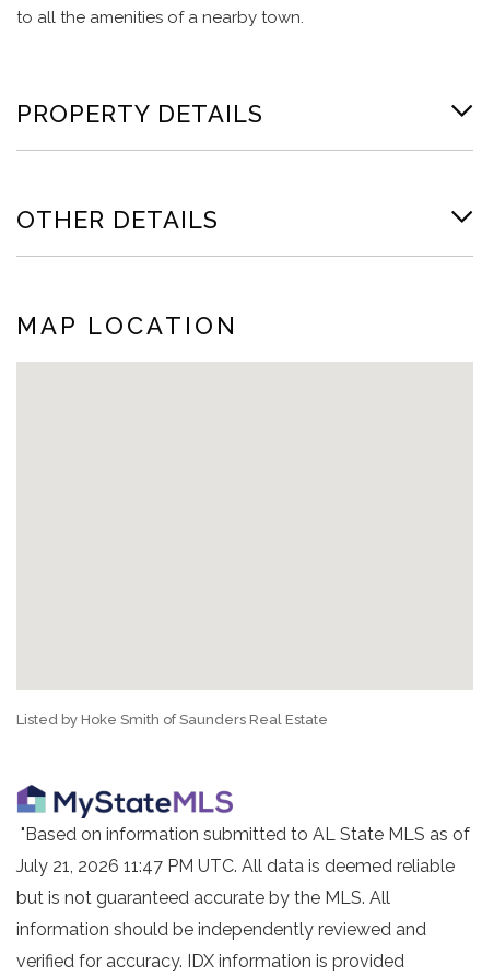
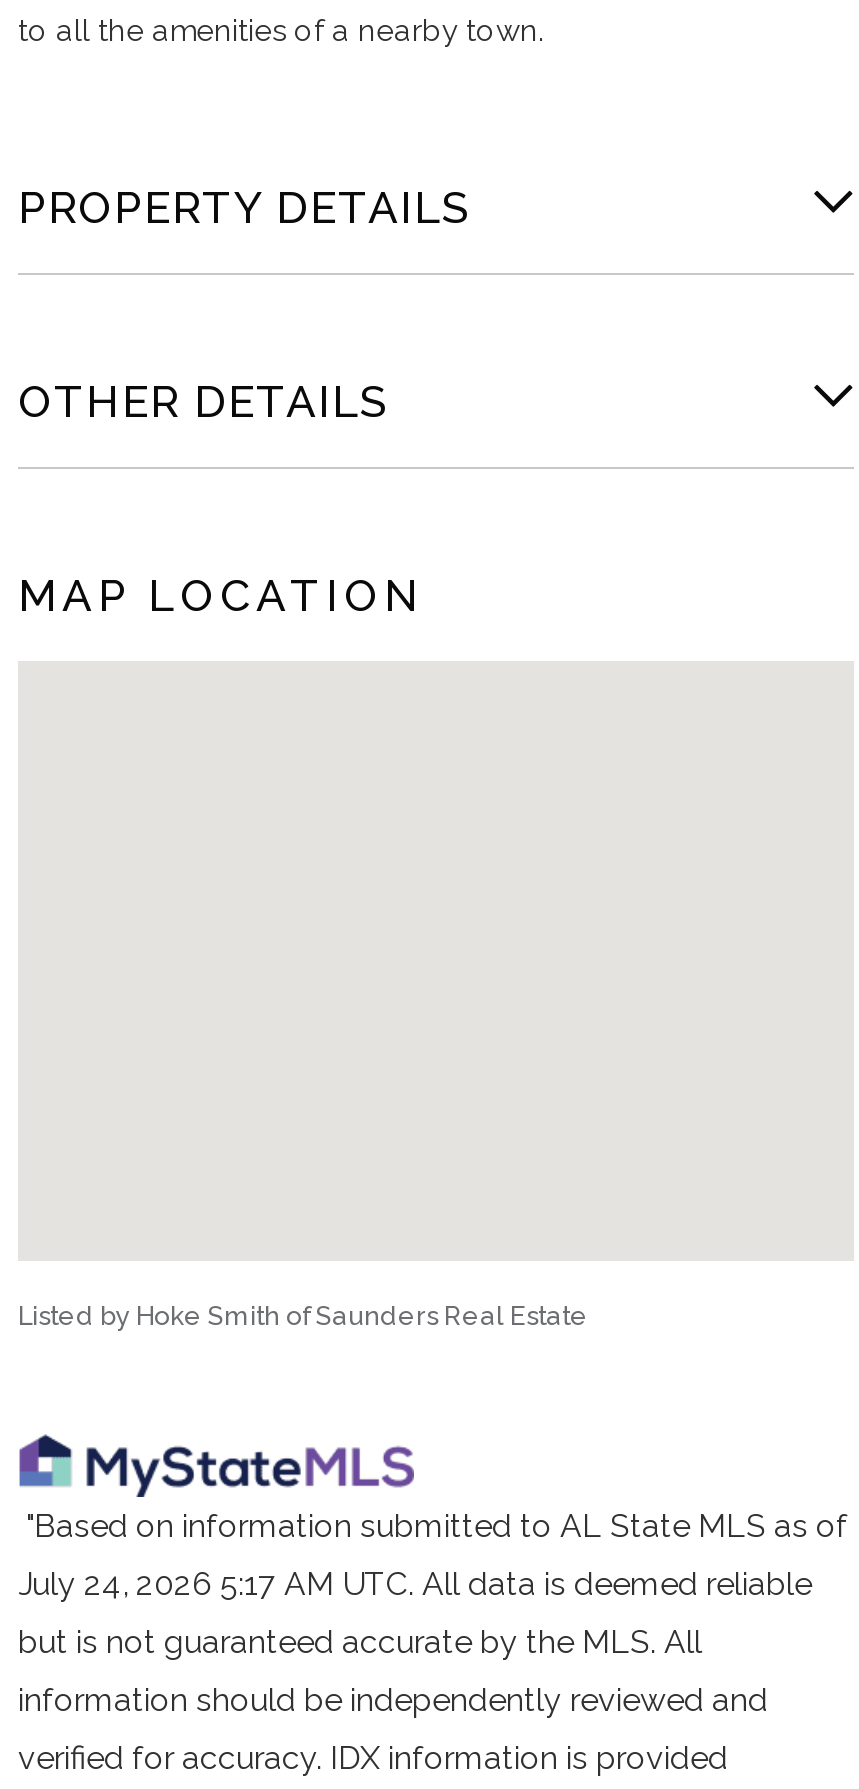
[16,856,455,877] July 21, 2026 11:47 PM UTC. All data is deemed reliable -> [18,1565,812,1603] July 24, 2026 5:17 AM UTC. All data is deemed reliable

